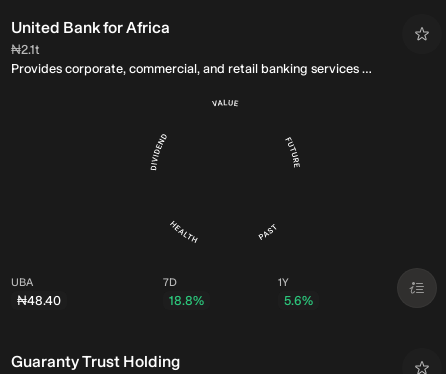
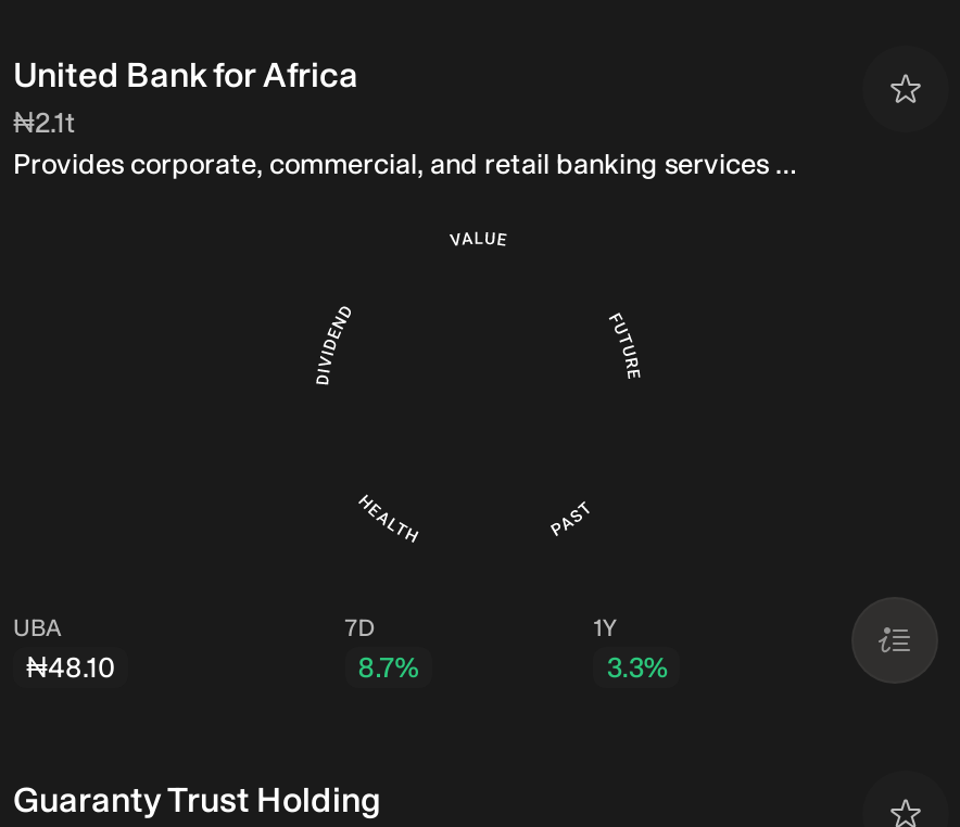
[17,293,61,308] ₦48.40 -> [26,651,115,684] ₦48.10
[169,293,204,308] 18.8% -> [358,651,419,684] 8.7%
[284,293,313,308] 5.6% -> [607,651,668,684] 3.3%

